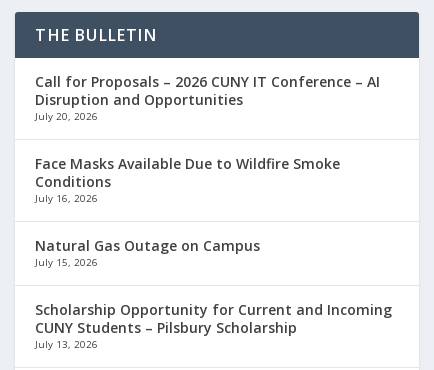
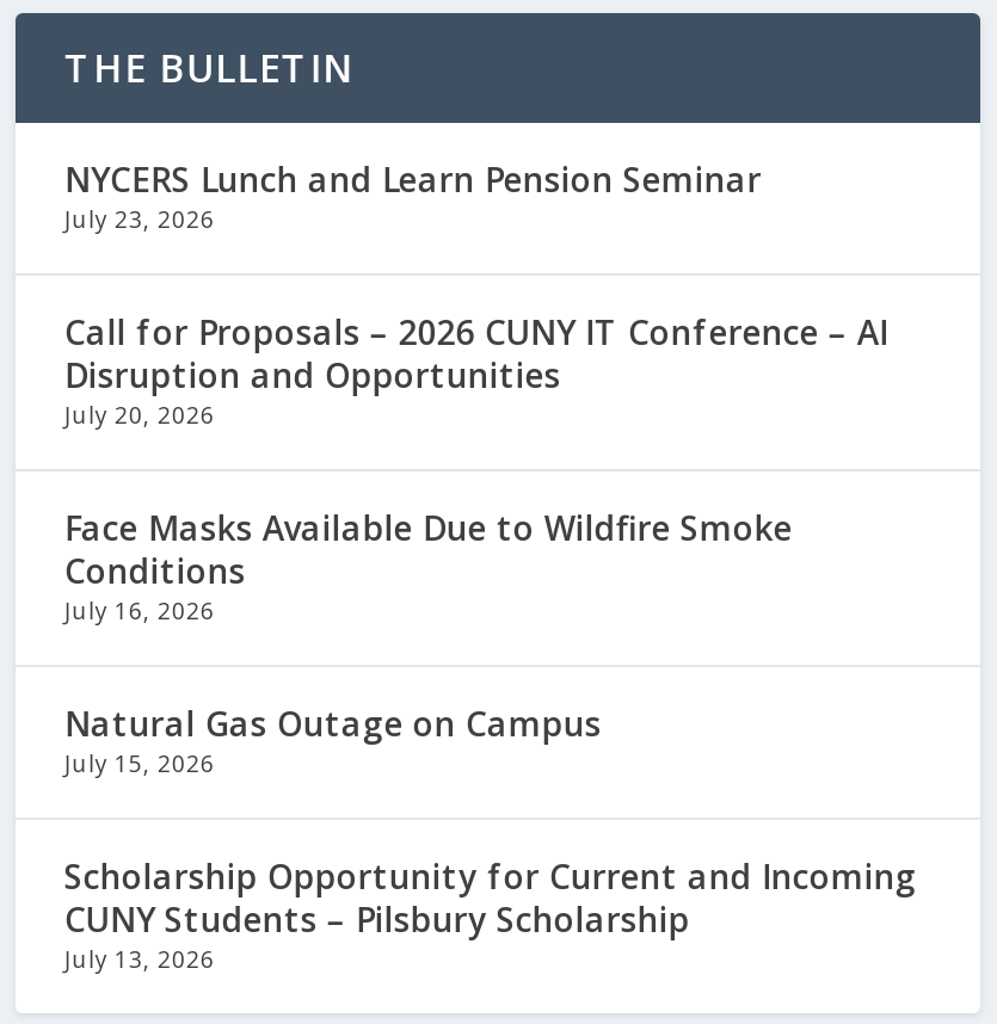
none -> [64,158,762,237] NYCERS Lunch and Learn Pension Seminar | July 23, 2026

